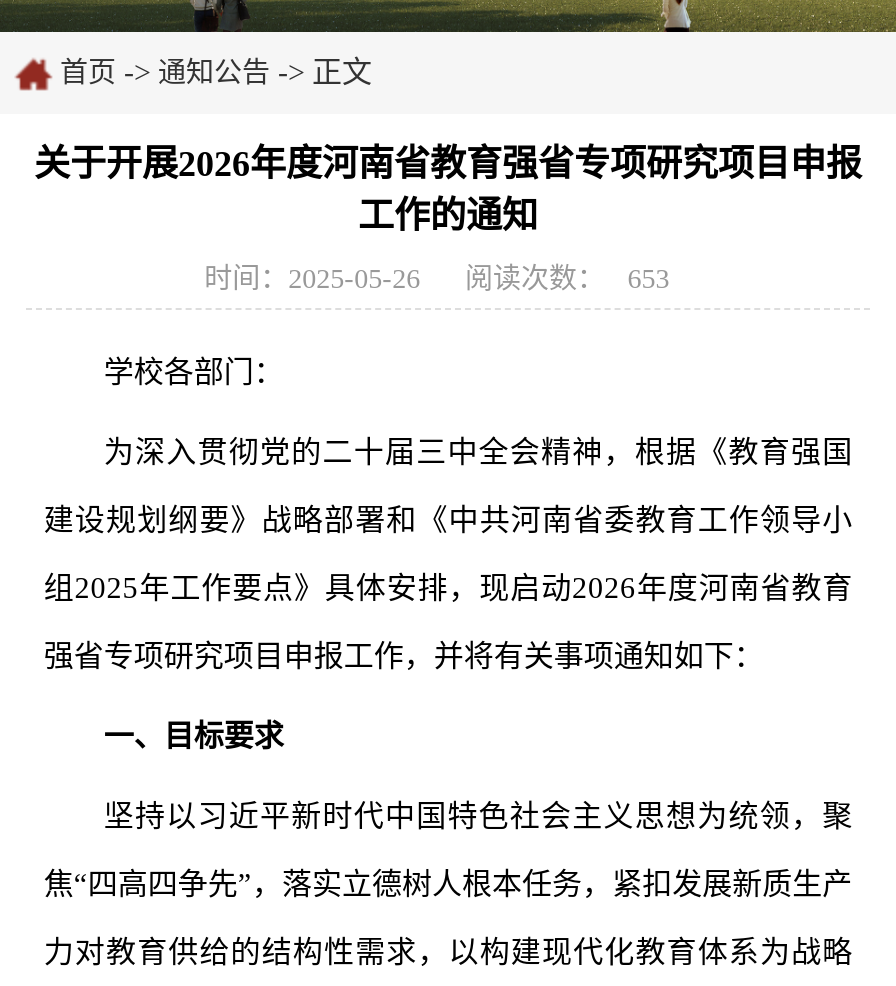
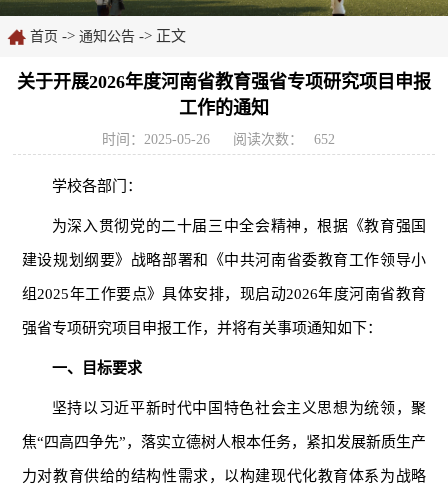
[204,264,669,294] 时间：2025-05-26 阅读次数： 653 -> [102,132,335,147] 时间：2025-05-26 阅读次数： 652

